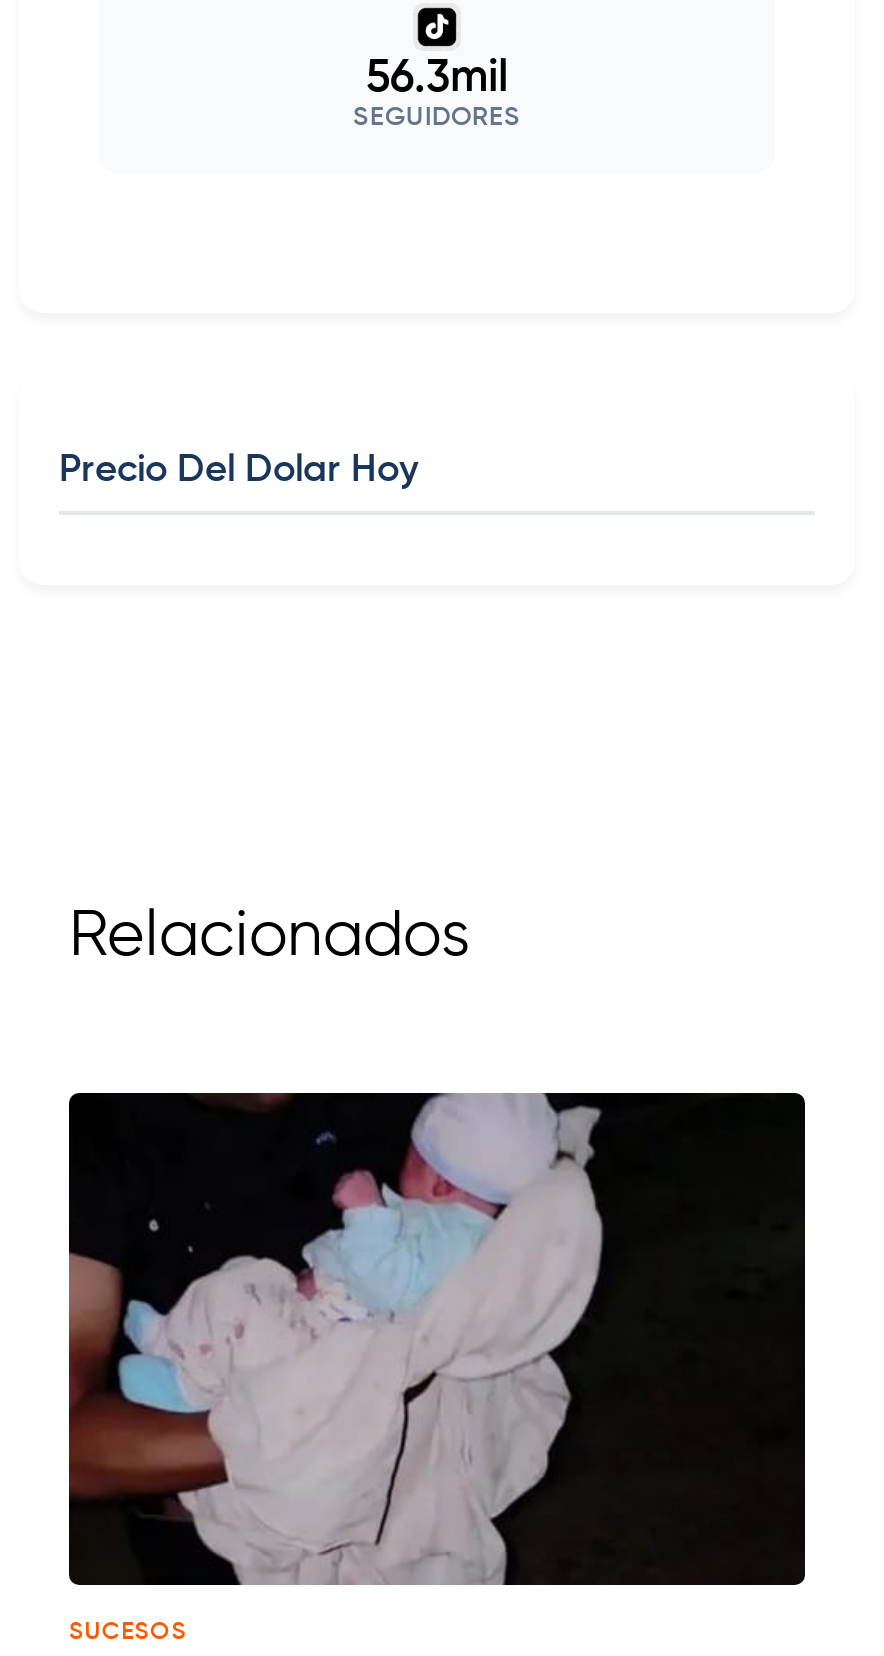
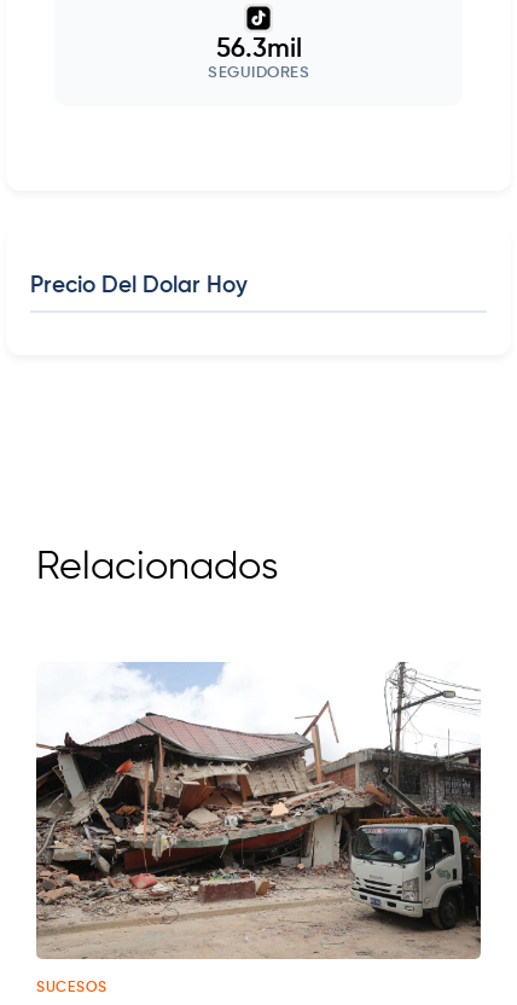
[67,1091,807,1585] [image] -> [35,661,482,960] [image]

